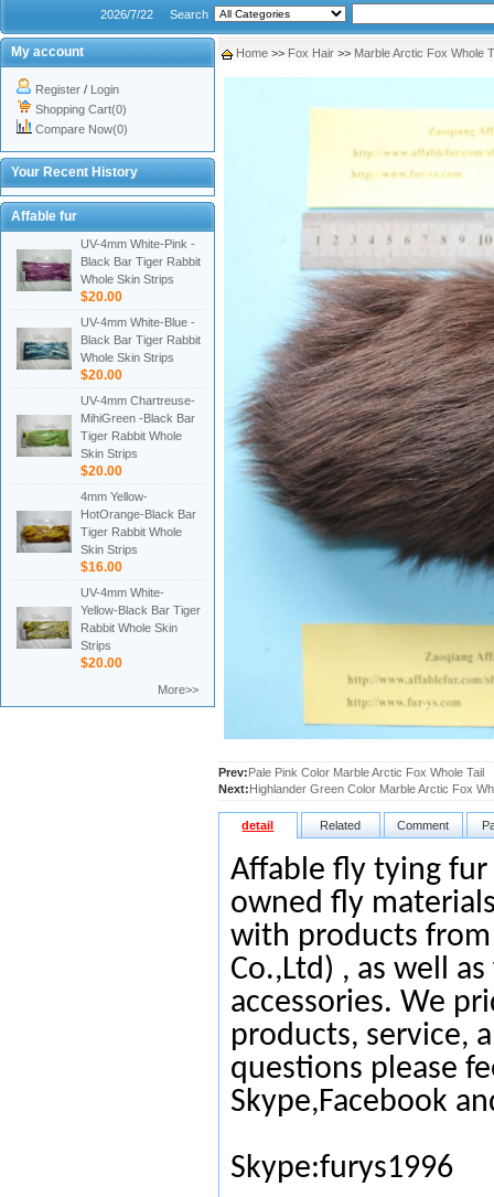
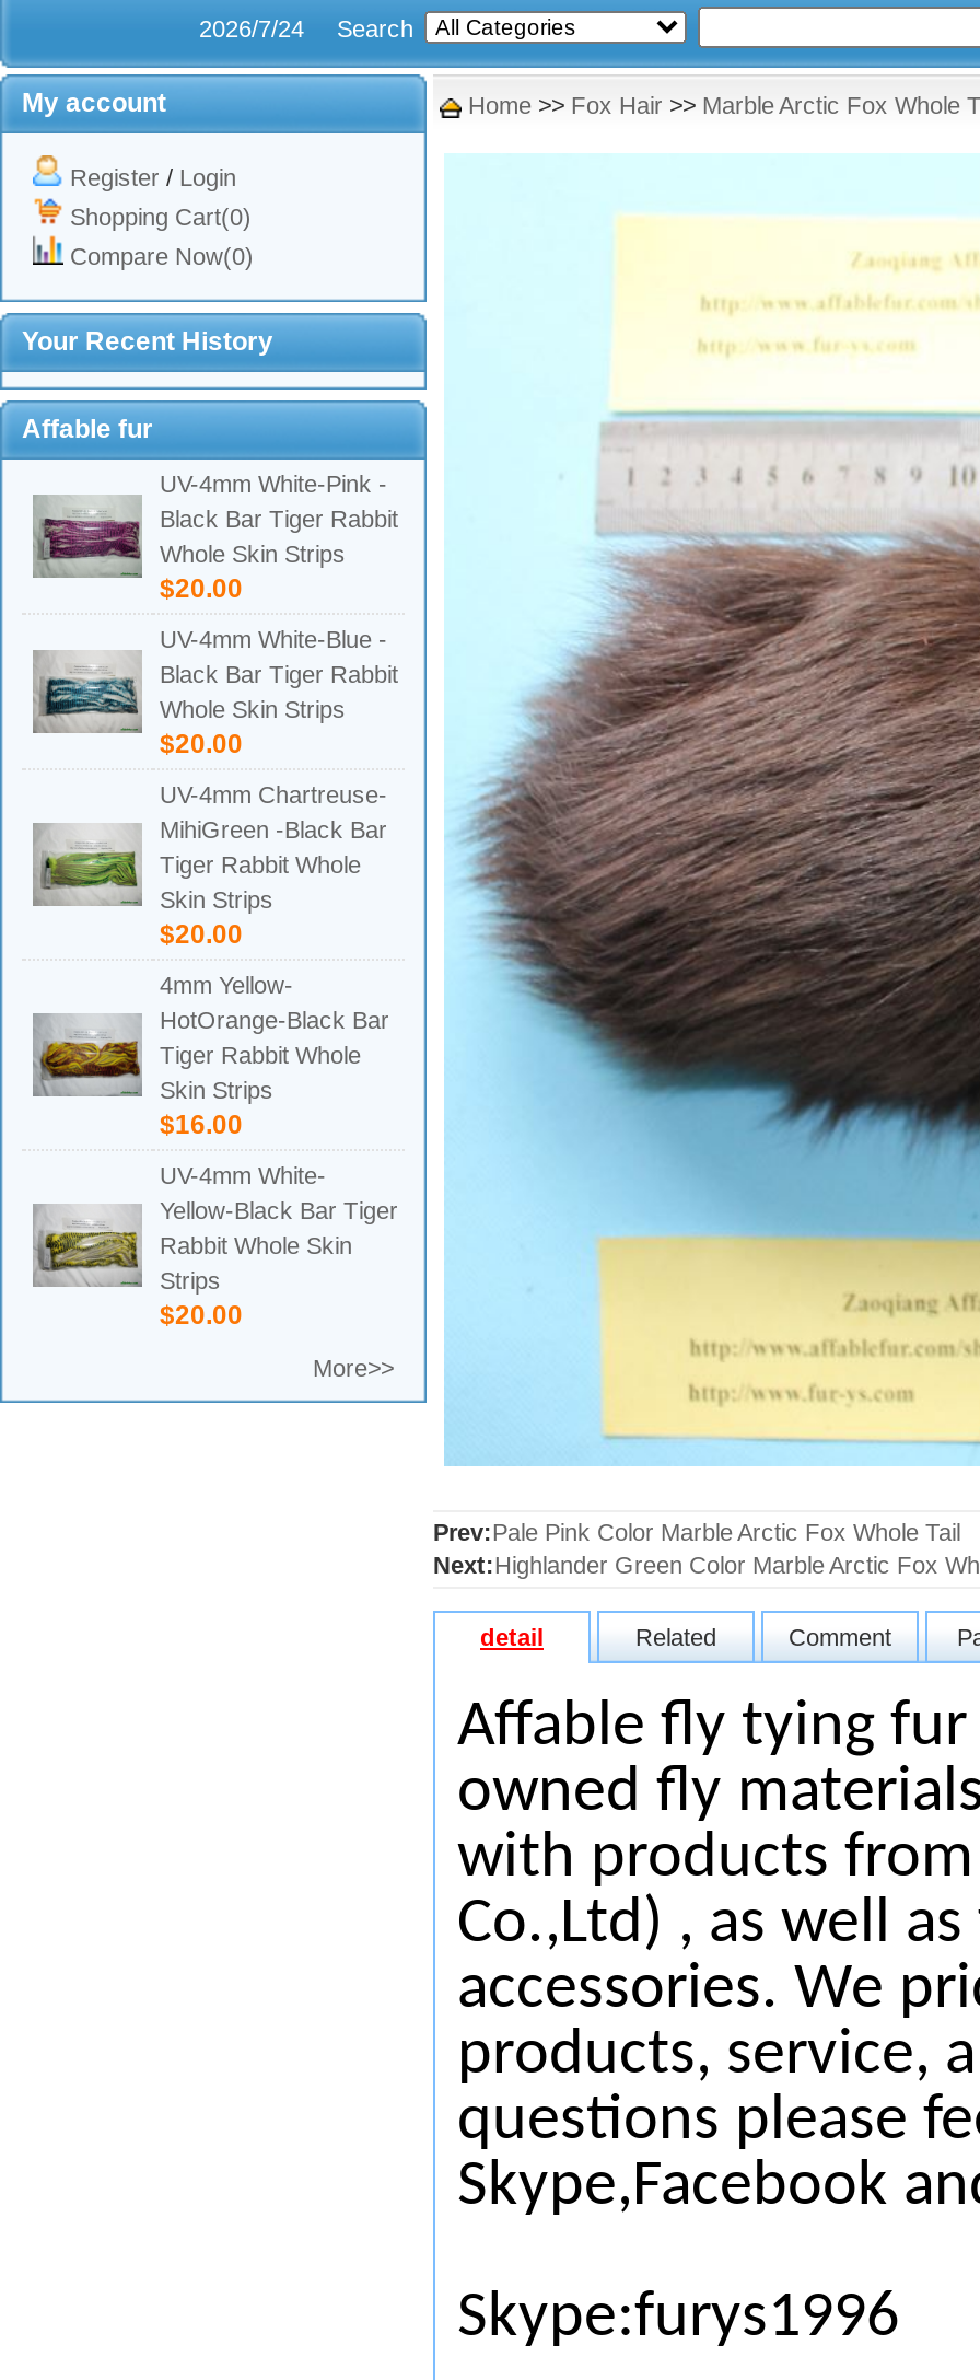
[100,8,208,21] 2026/7/22 Search -> [199,15,413,42] 2026/7/24 Search

